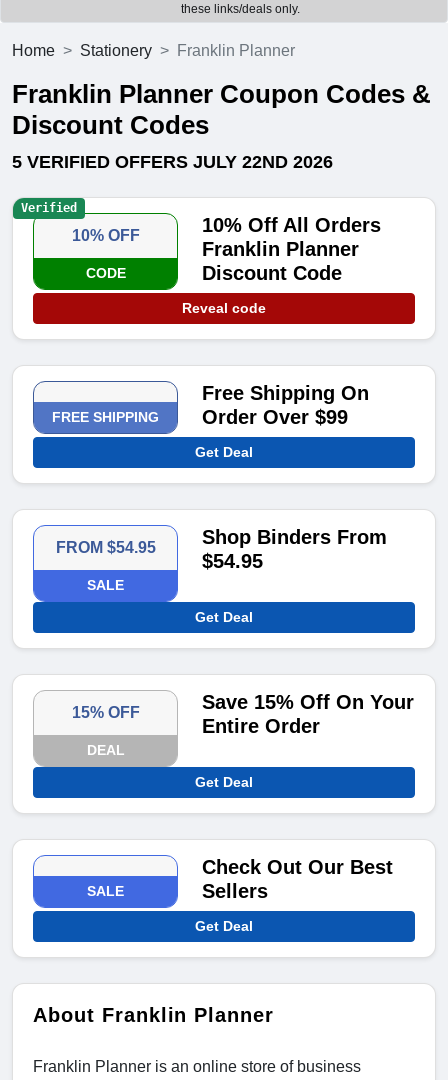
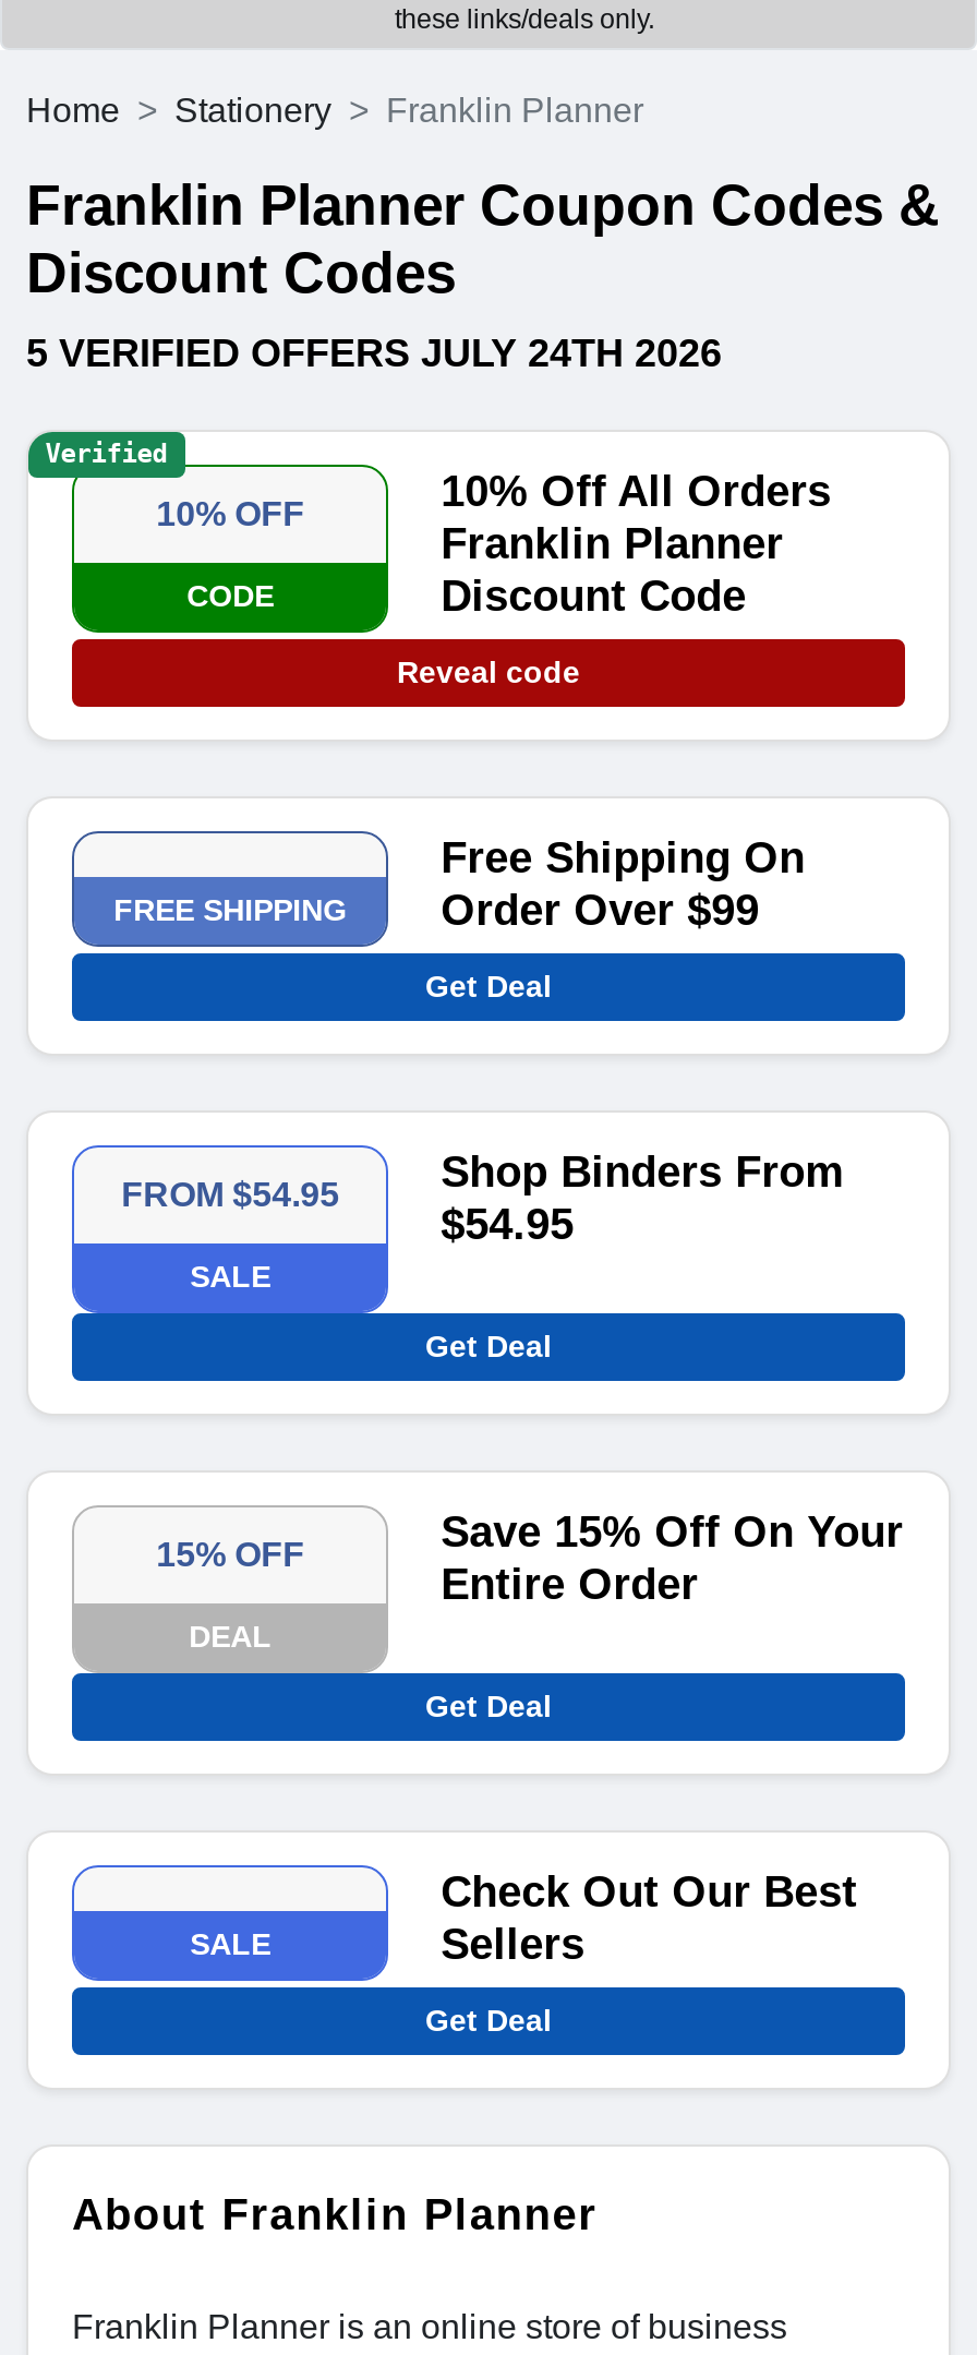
[12,152,333,172] 5 VERIFIED OFFERS JULY 22ND 2026 -> [26,332,722,376] 5 VERIFIED OFFERS JULY 24TH 2026

